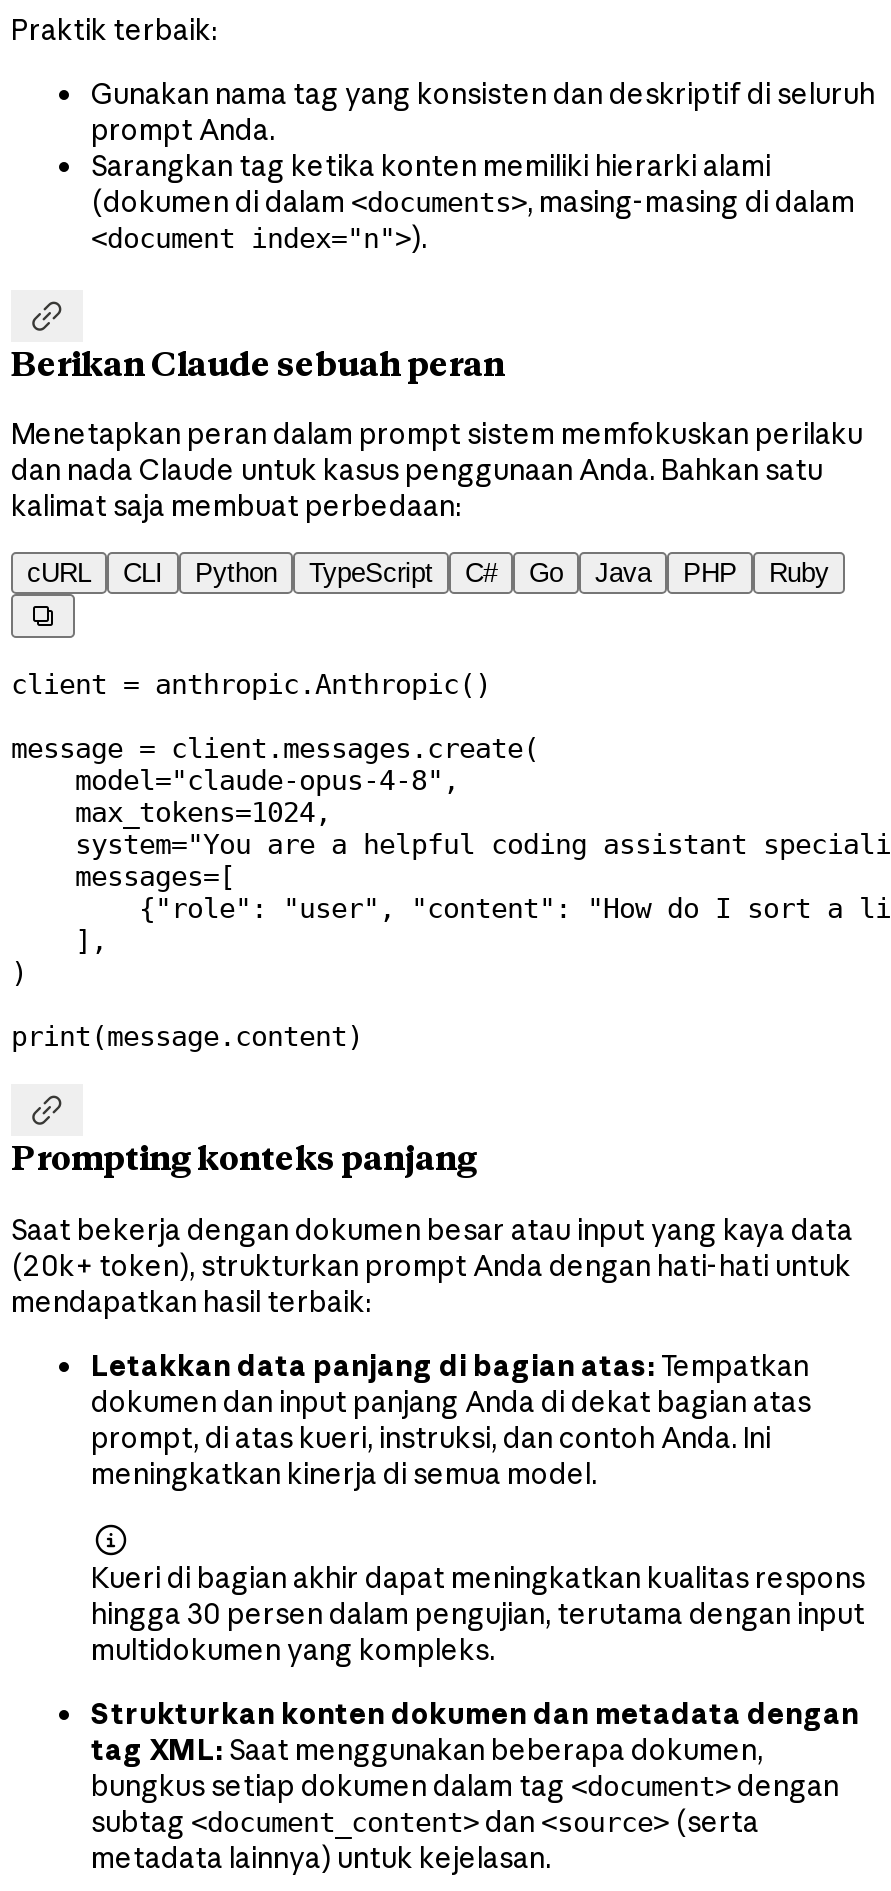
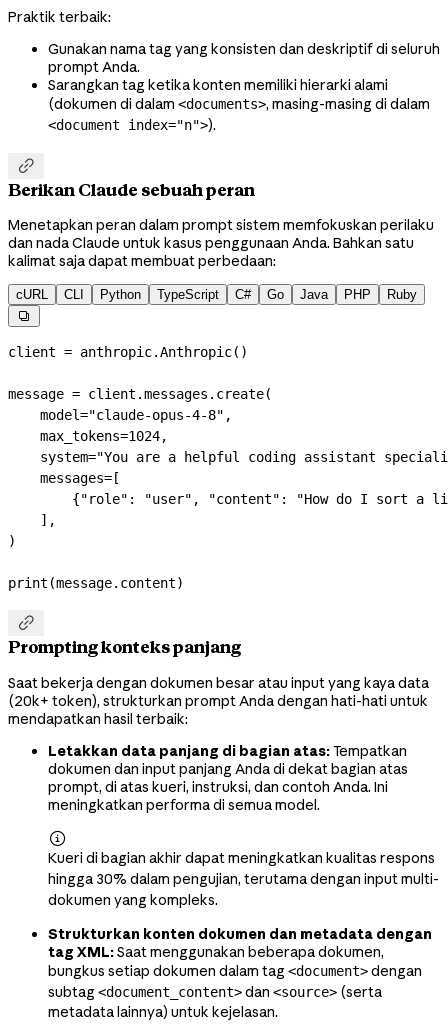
[11,488,461,524] kalimat saja membuat perbedaan: -> [8,252,276,270] kalimat saja dapat membuat perbedaan:
[91,1456,597,1492] meningkatkan kinerja di semua model. -> [48,796,320,814] meningkatkan performa di semua model.
[91,1596,865,1632] hingga 30 persen dalam pengujian, terutama dengan input -> [48,870,439,888] hingga 30% dalam pengujian, terutama dengan input multi-
[91,1632,495,1668] multidokumen yang kompleks. -> [48,891,218,909] dokumen yang kompleks.

